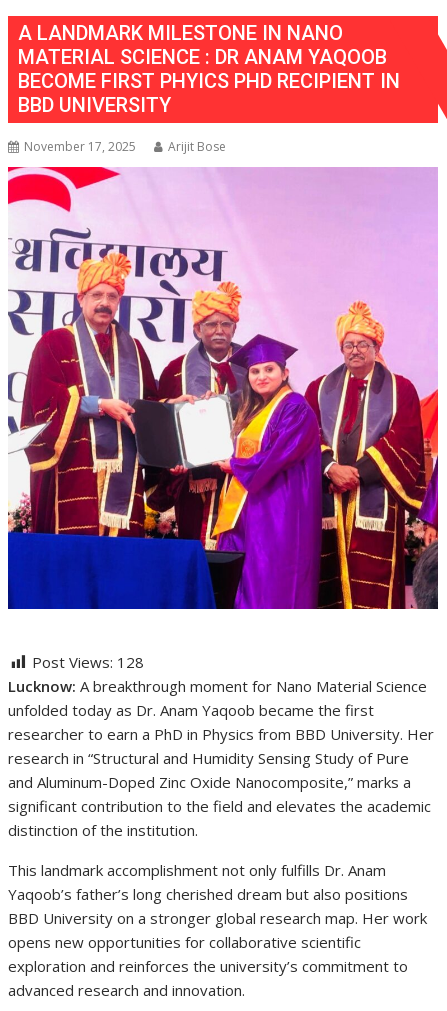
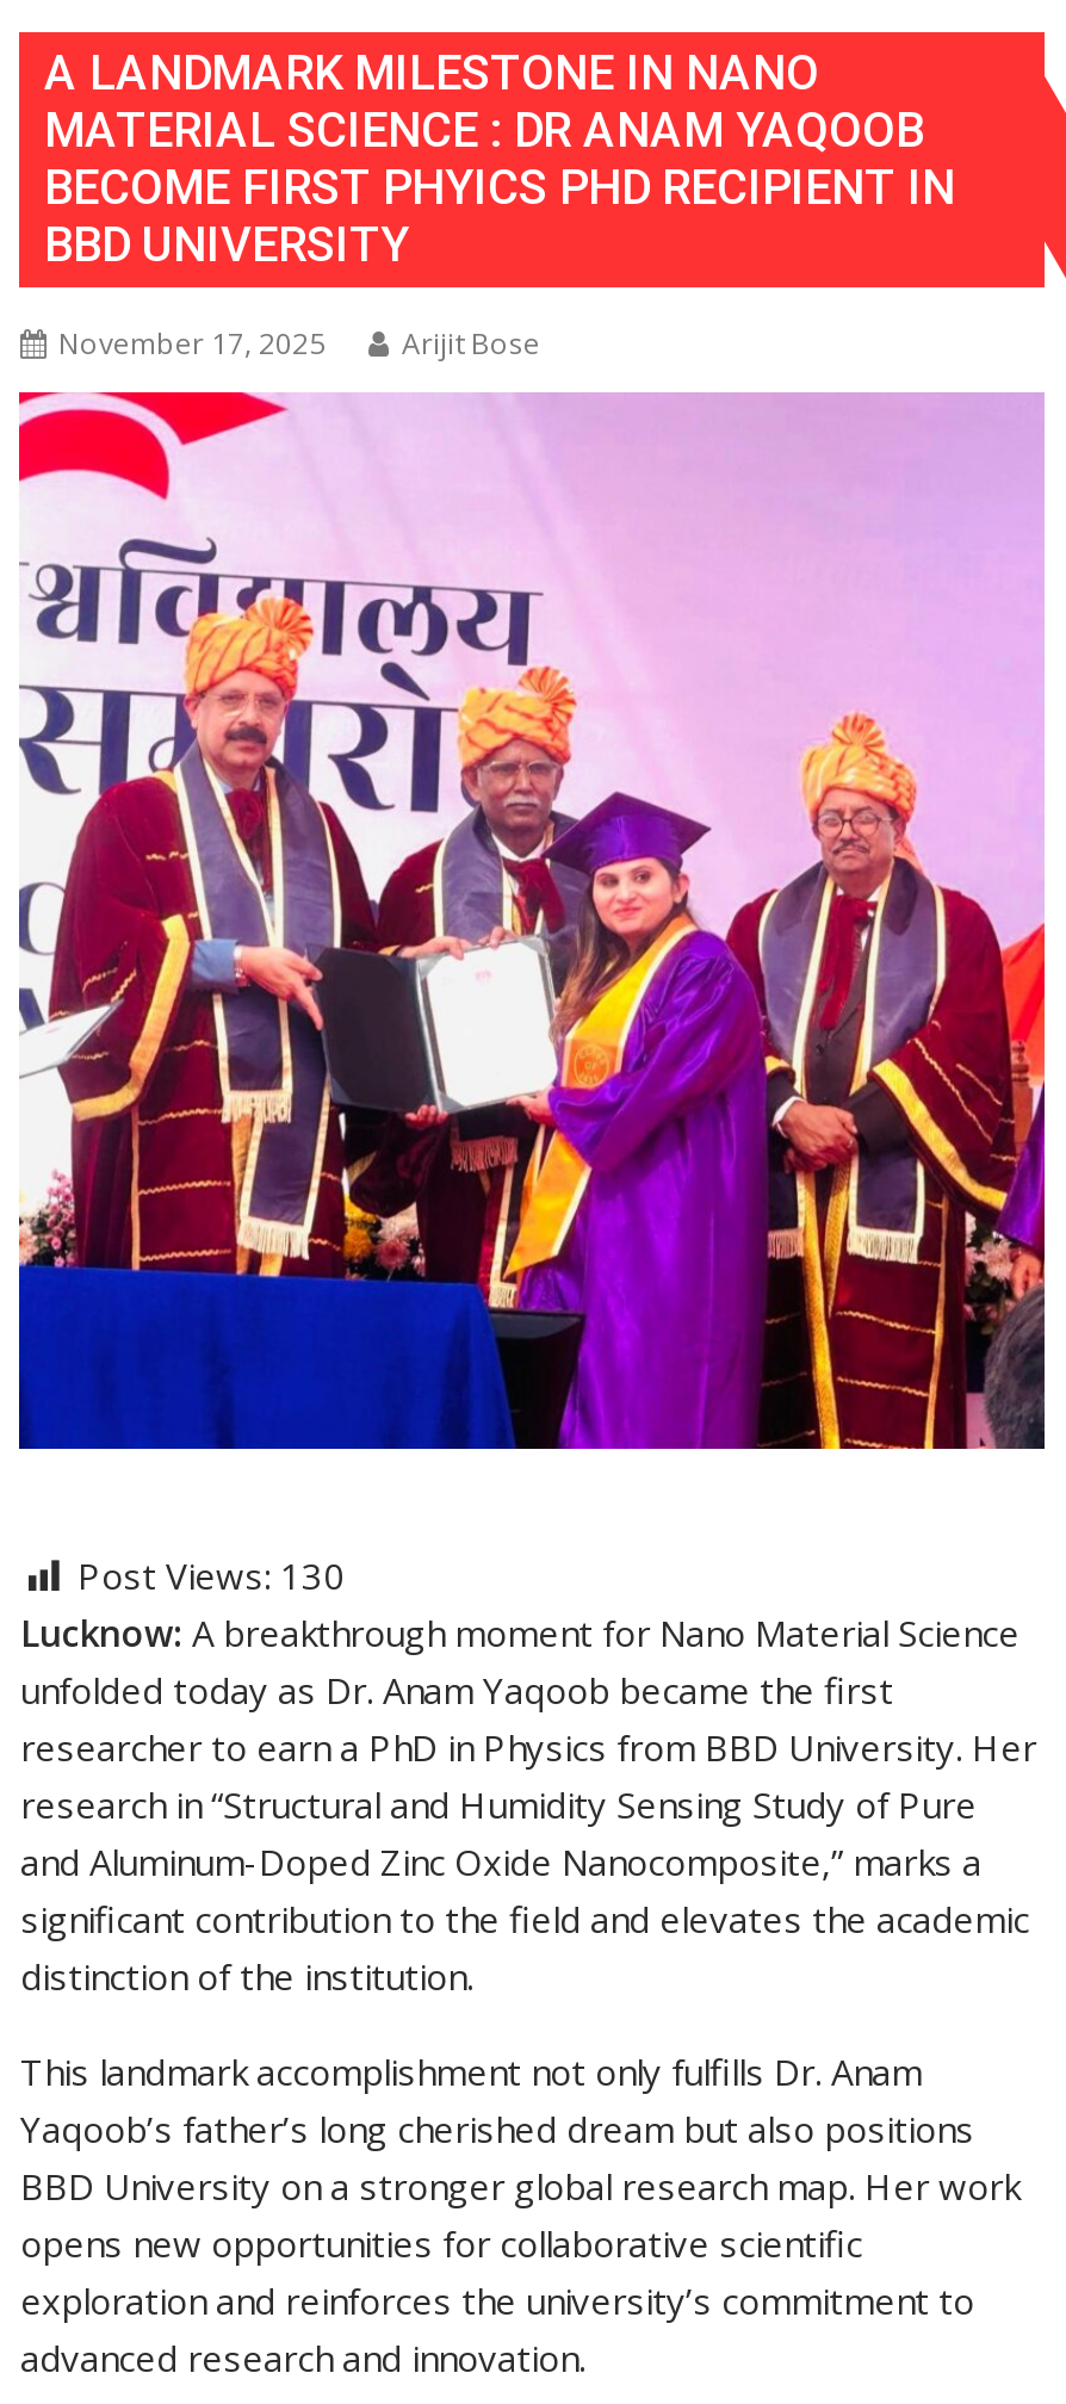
[32,652,144,672] Post Views: 128 -> [78,1551,345,1598] Post Views: 130

